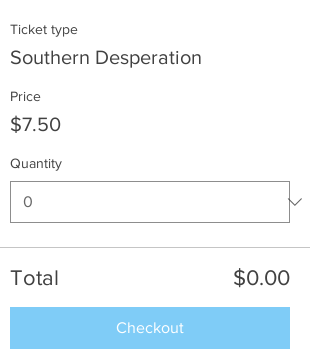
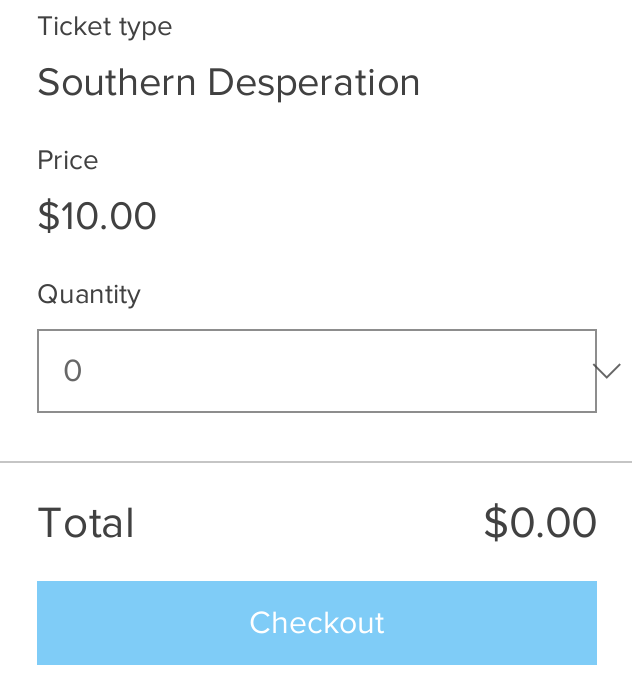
[10,113,61,135] $7.50 -> [37,193,157,237] $10.00

